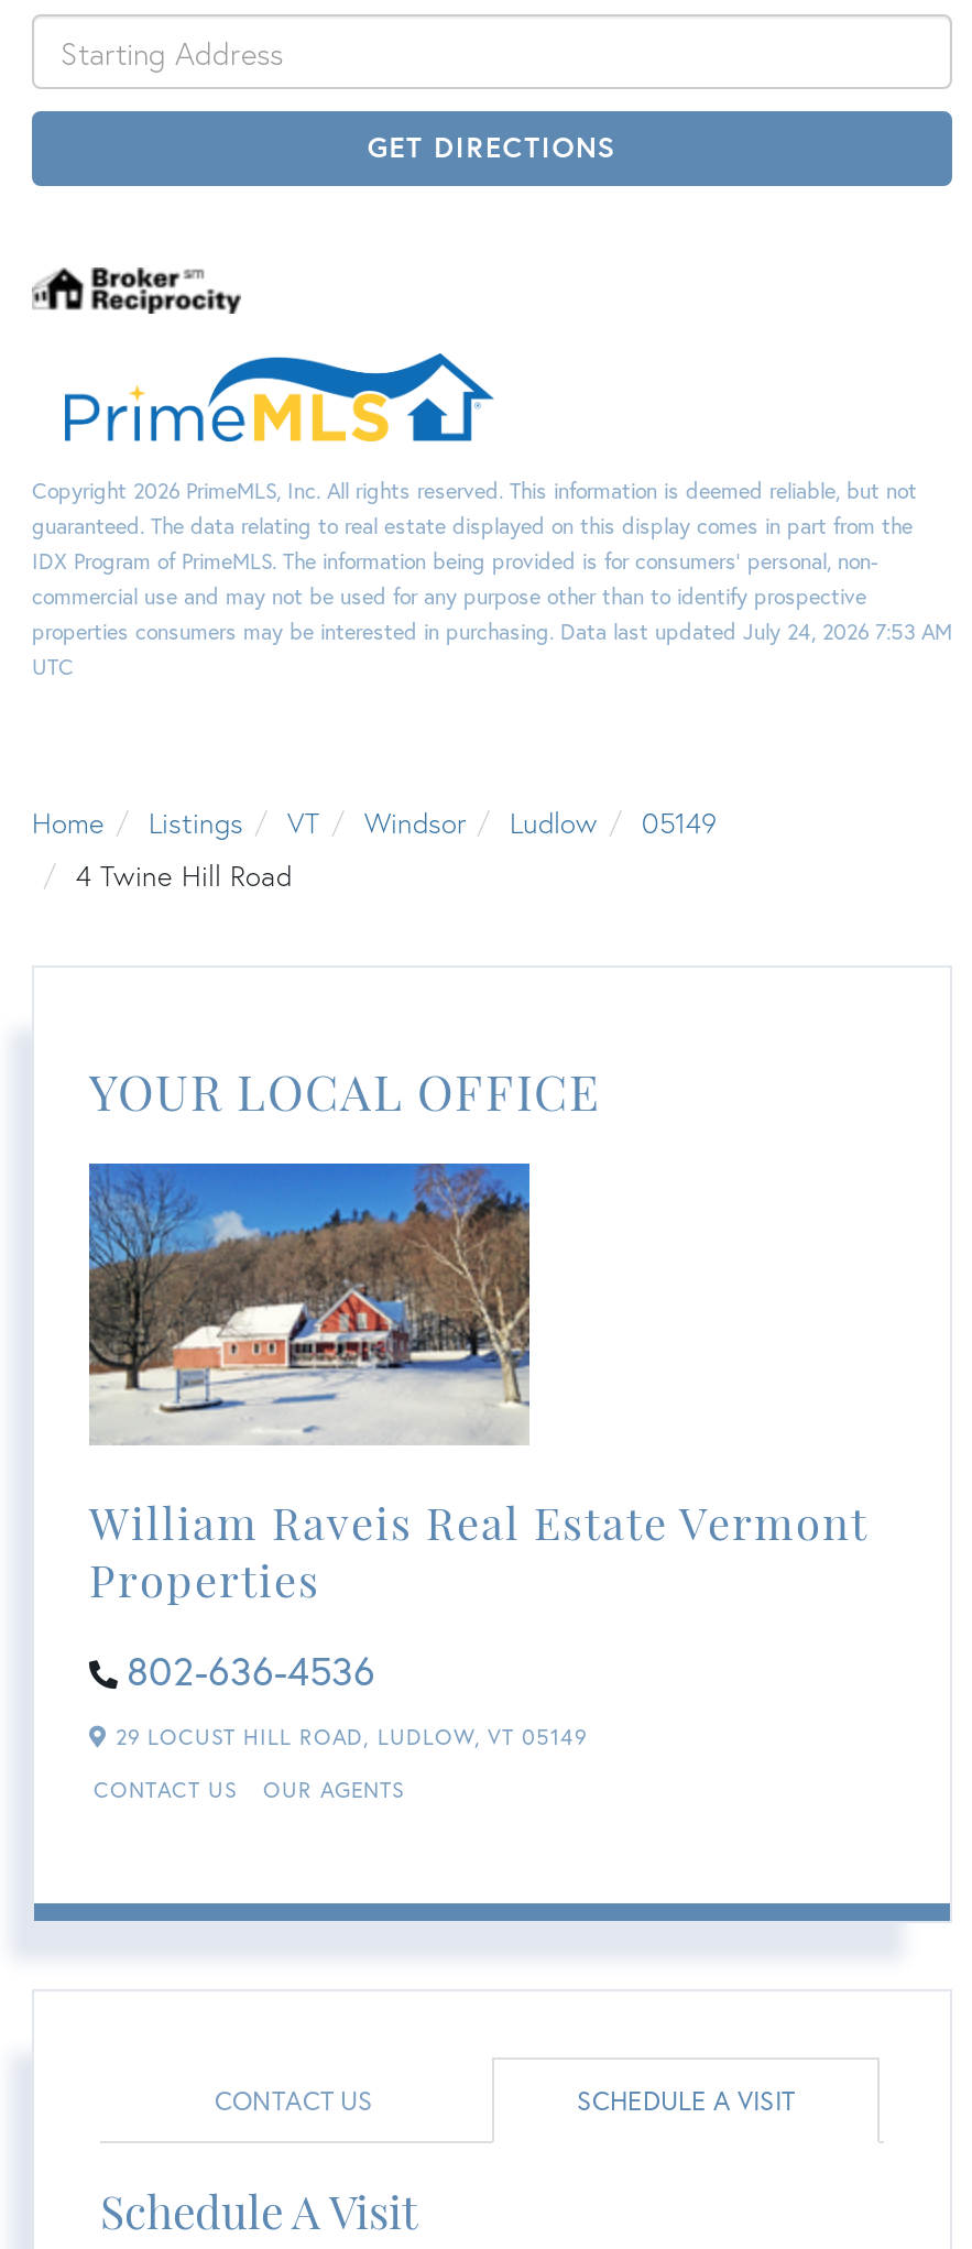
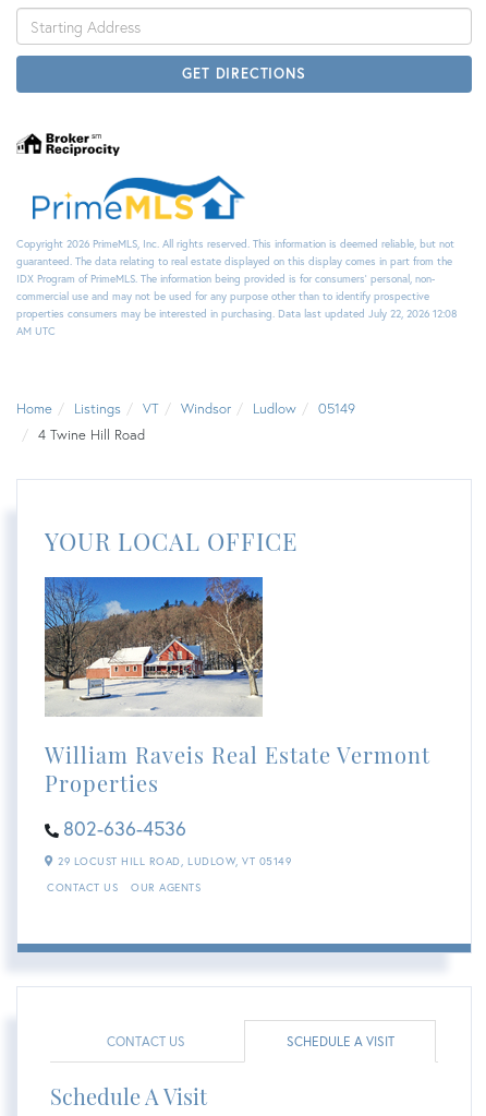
[32,618,952,682] properties consumers may be interested in purchasing. Data last updated July 24, 2026 7:53 AM | UTC -> [16,307,458,338] properties consumers may be interested in purchasing. Data last updated July 22, 2026 12:08 | AM UTC

